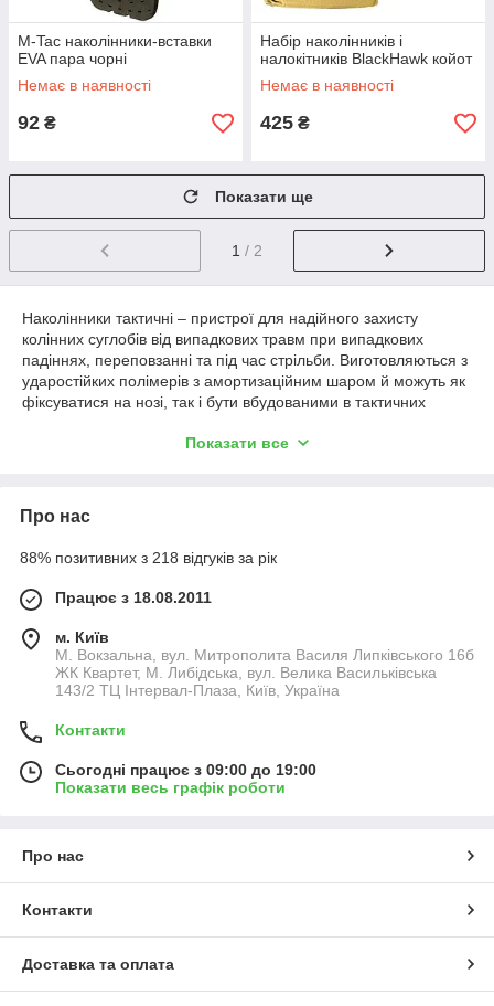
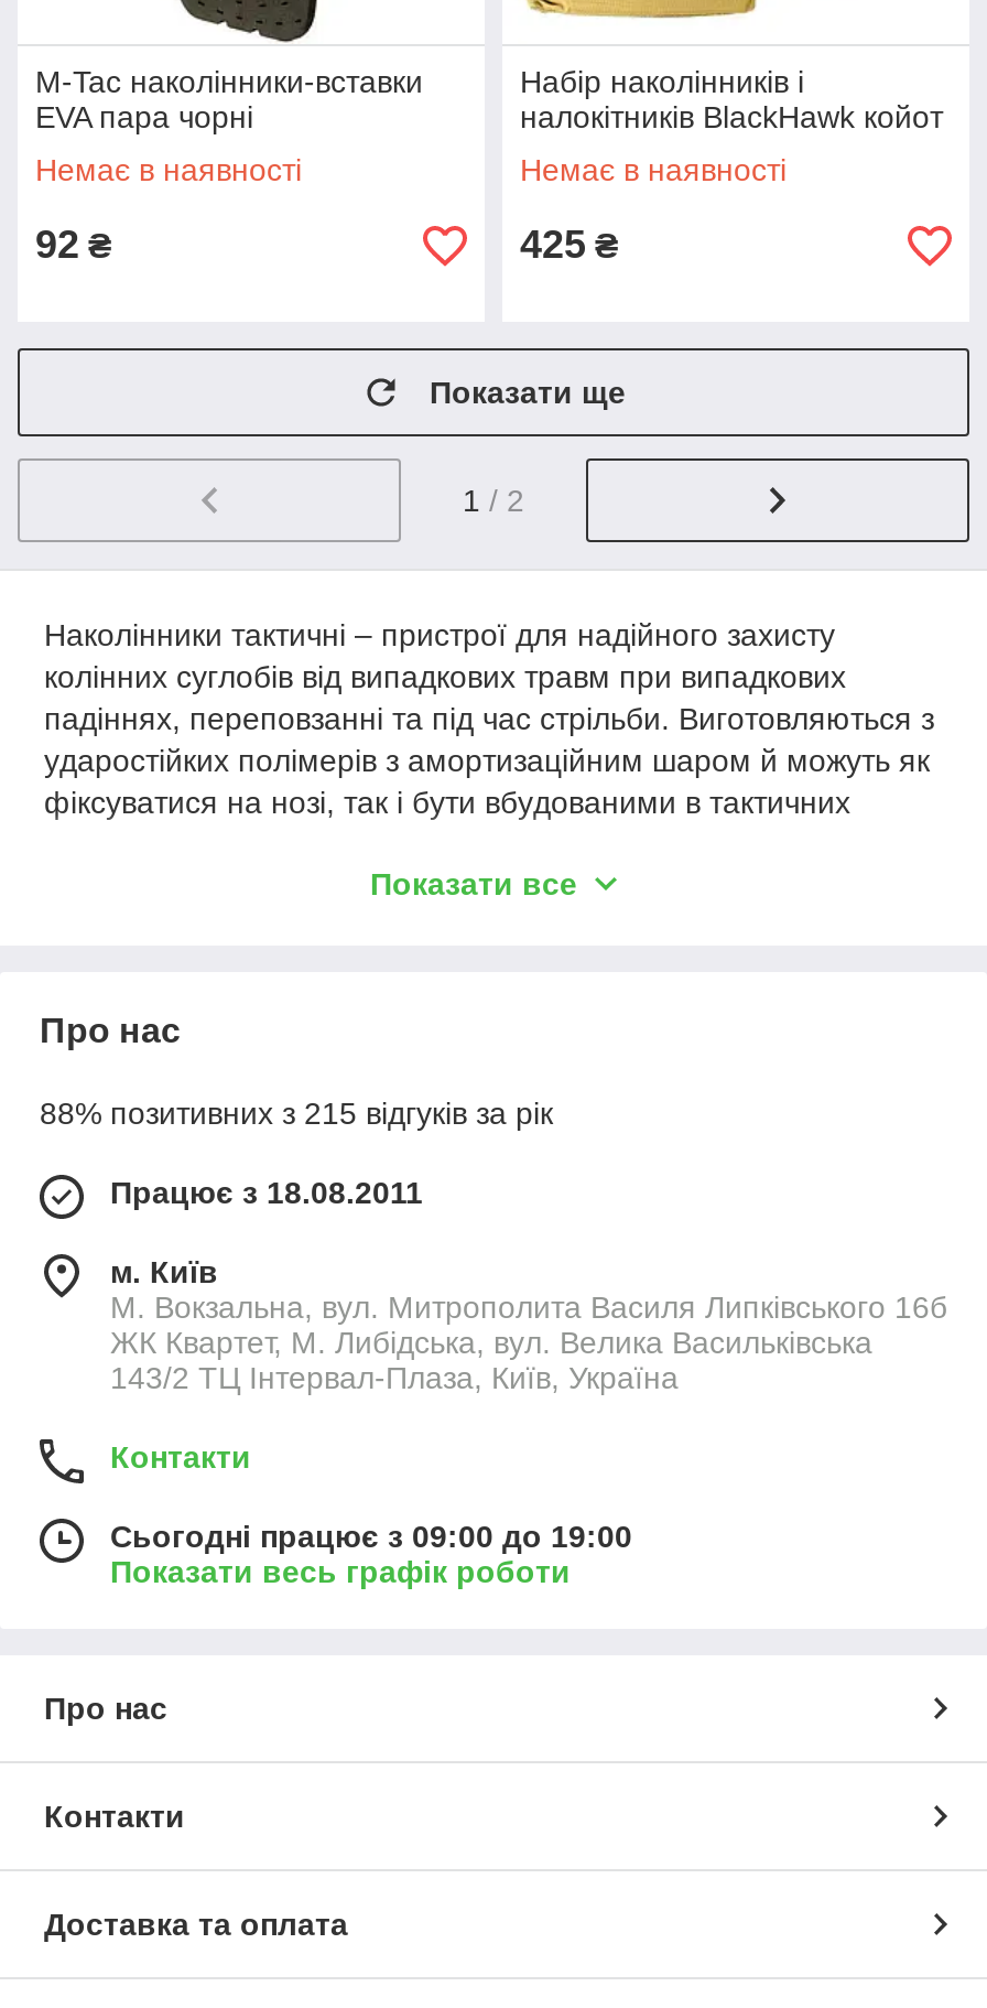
[20,549,277,566] 88% позитивних з 218 відгуків за рік -> [40,1095,553,1131] 88% позитивних з 215 відгуків за рік

